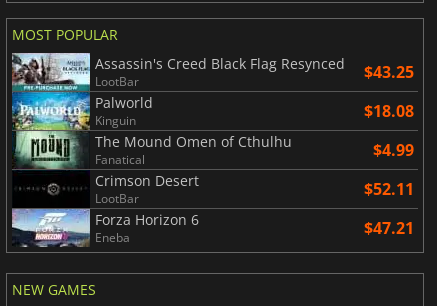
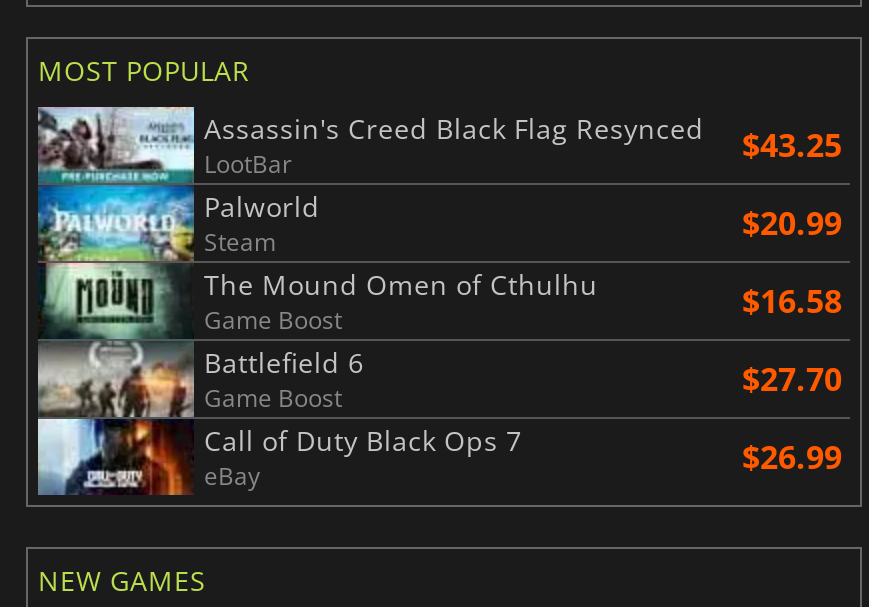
[95,99,414,128] Kinguin | $18.08 -> [204,200,842,258] Steam | $20.99
[95,138,414,167] Fanatical | $4.99 -> [204,278,842,336] Game Boost | $16.58
[11,169,414,248] [image] | Crimson Desert | LootBar | $52.11 -> [36,339,842,497] [image] | Battlefield 6 | Game Boost | $27.70
[95,209,414,245] Forza Horizon 6 | Eneba | $47.21 -> [204,420,842,492] Call of Duty Black Ops 7 | eBay | $26.99

